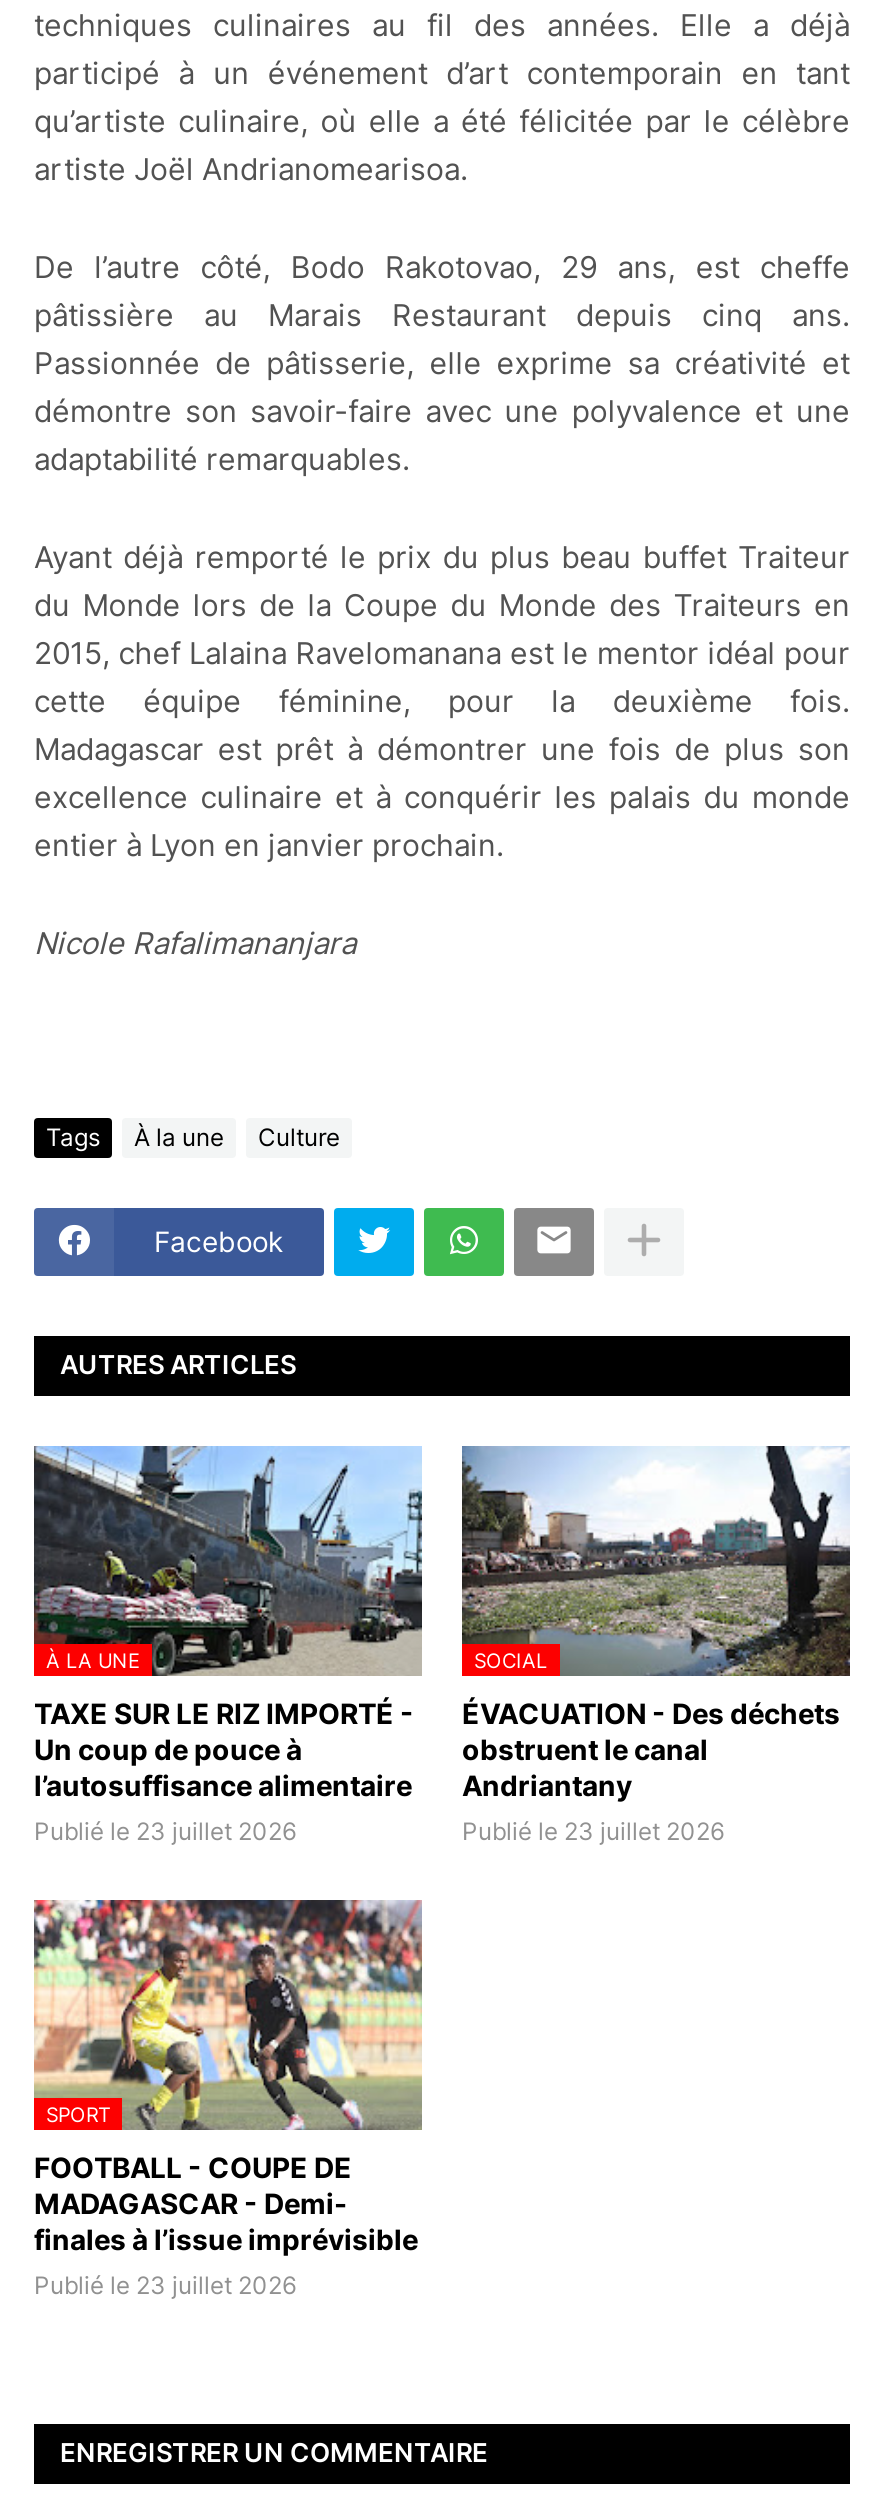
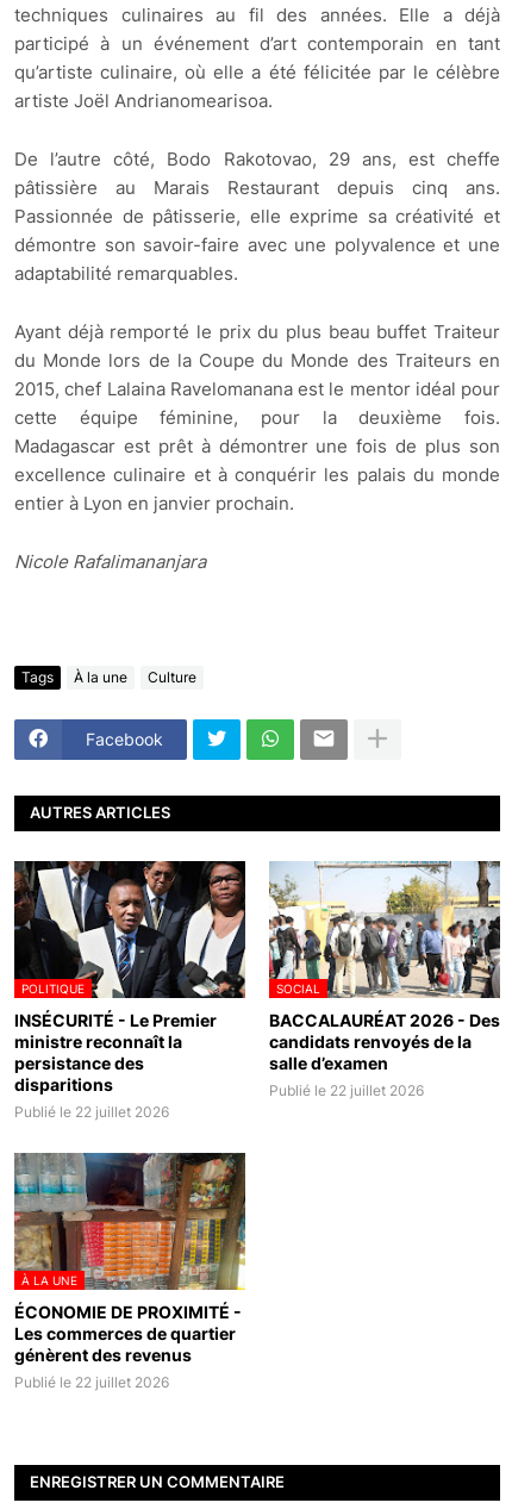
[32,1446,424,1846] [image] | TAXE SUR LE RIZ IMPORTÉ - | Un coup de pouce à | l’autosuffisance alimentaire | Publié le 23 juillet 2026 -> [13,860,246,1121] [image] | INSÉCURITÉ - Le Premier | ministre reconnaît la | persistance des | disparitions | Publié le 22 juillet 2026
[460,1444,850,1846] [image] | ÉVACUATION - Des déchets | obstruent le canal | Andriantany | Publié le 23 juillet 2026 -> [268,860,501,1099] [image] | BACCALAURÉAT 2026 - Des | candidats renvoyés de la | salle d’examen | Publié le 22 juillet 2026
moved [46,1648,140,1672] -> [21,1273,77,1287]: À LA UNE
none -> [21,981,85,996] POLITIQUE
[34,1898,422,2300] [image] | FOOTBALL - COUPE DE | MADAGASCAR - Demi- | finales à l’issue imprévisible | Publié le 23 juillet 2026 -> [13,1152,246,1391] [image] | ÉCONOMIE DE PROXIMITÉ - | Les commerces de quartier | génèrent des revenus | Publié le 22 juillet 2026
[46,2102,110,2126] SPORT -> none

